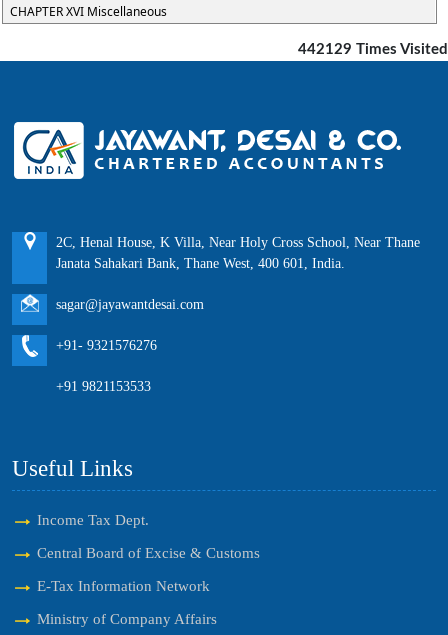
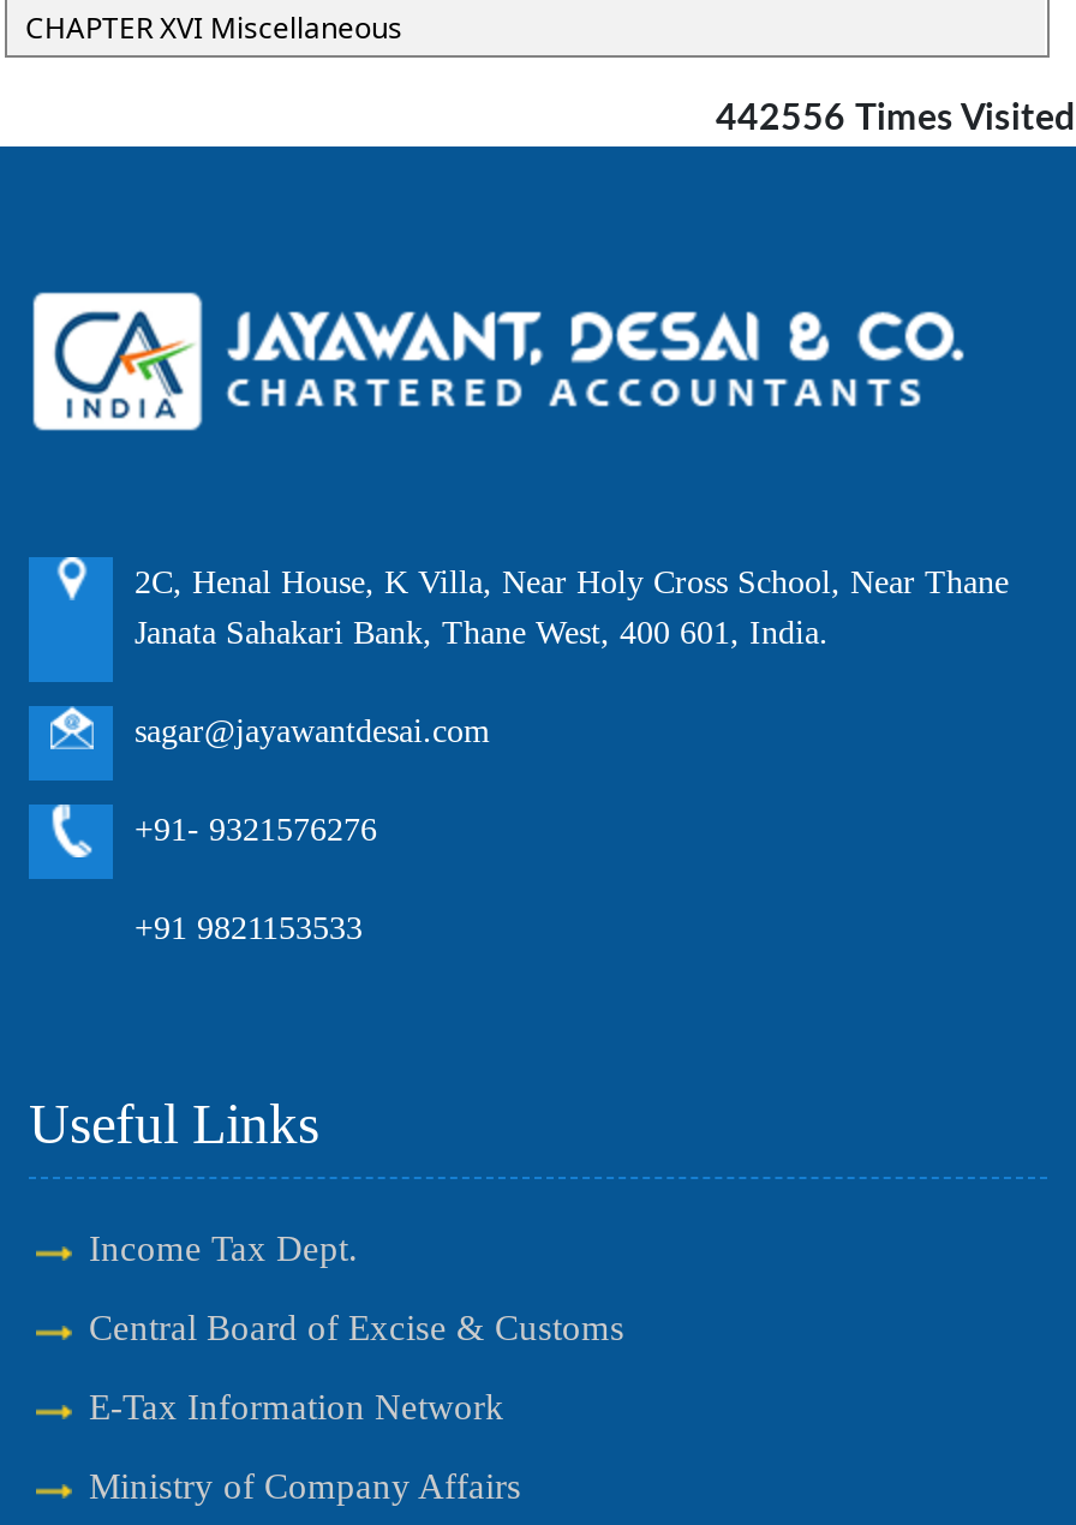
[298,42,448,57] 442129 Times Visited -> [716,101,1076,137] 442556 Times Visited

